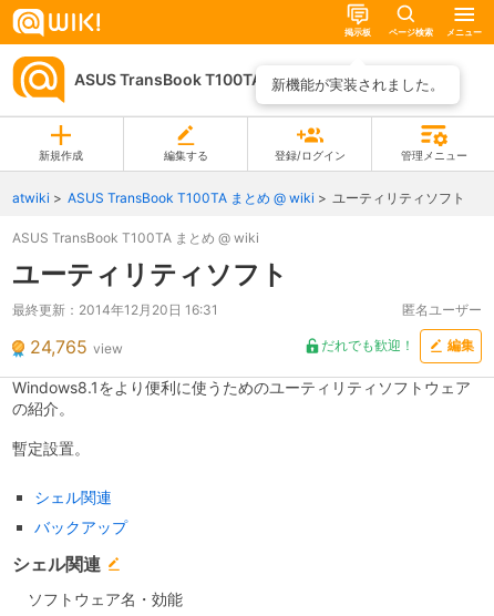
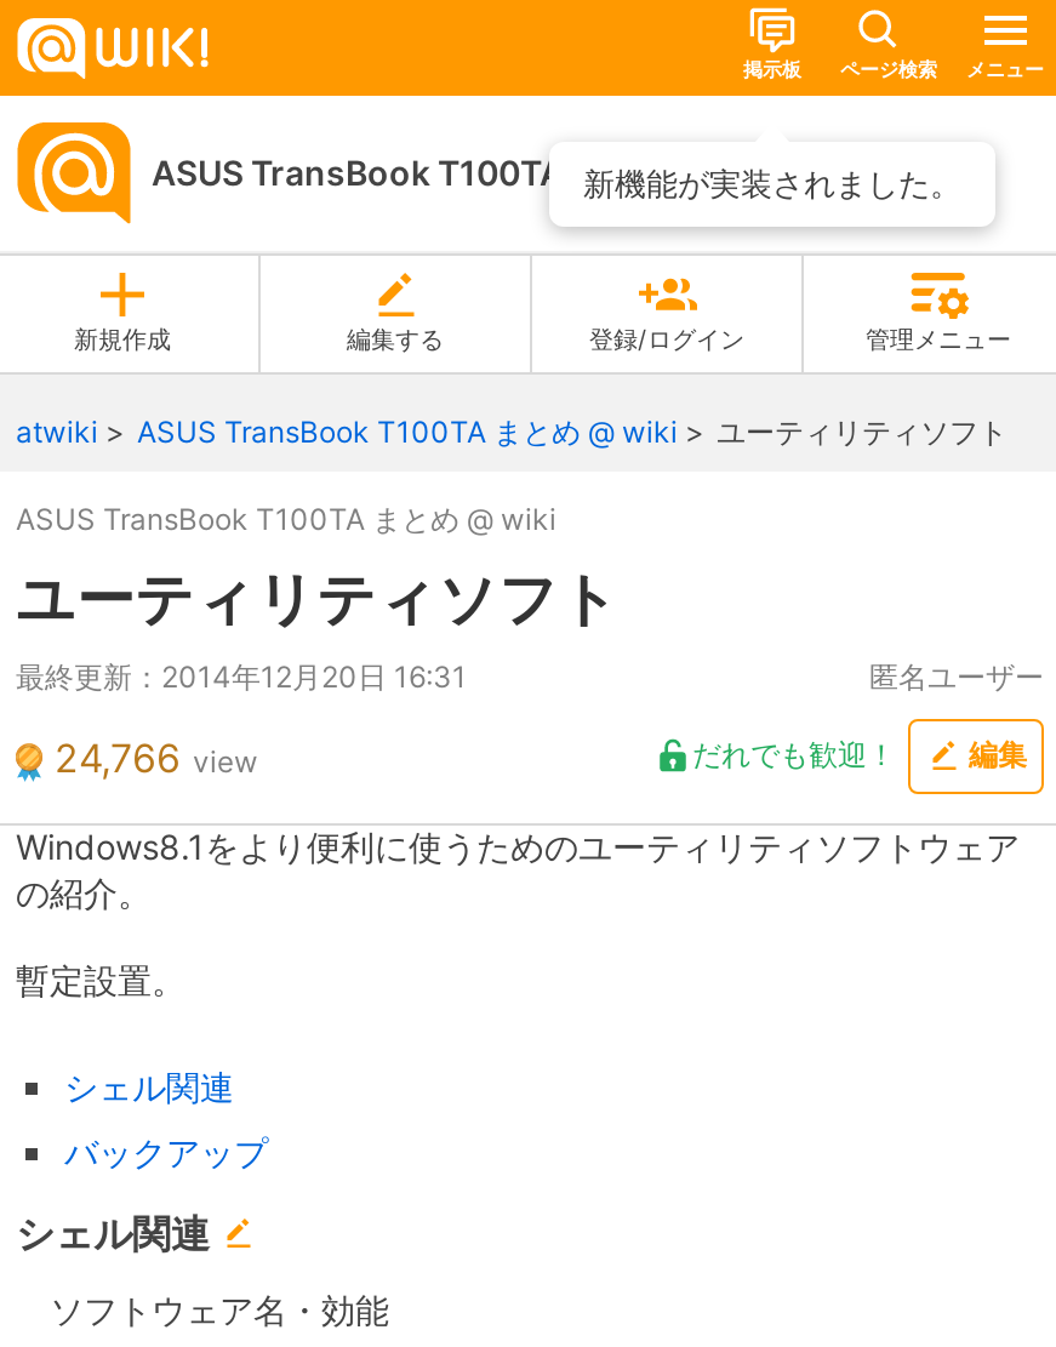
[30,335,123,357] 24,765 view -> [55,732,258,781] 24,766 view

